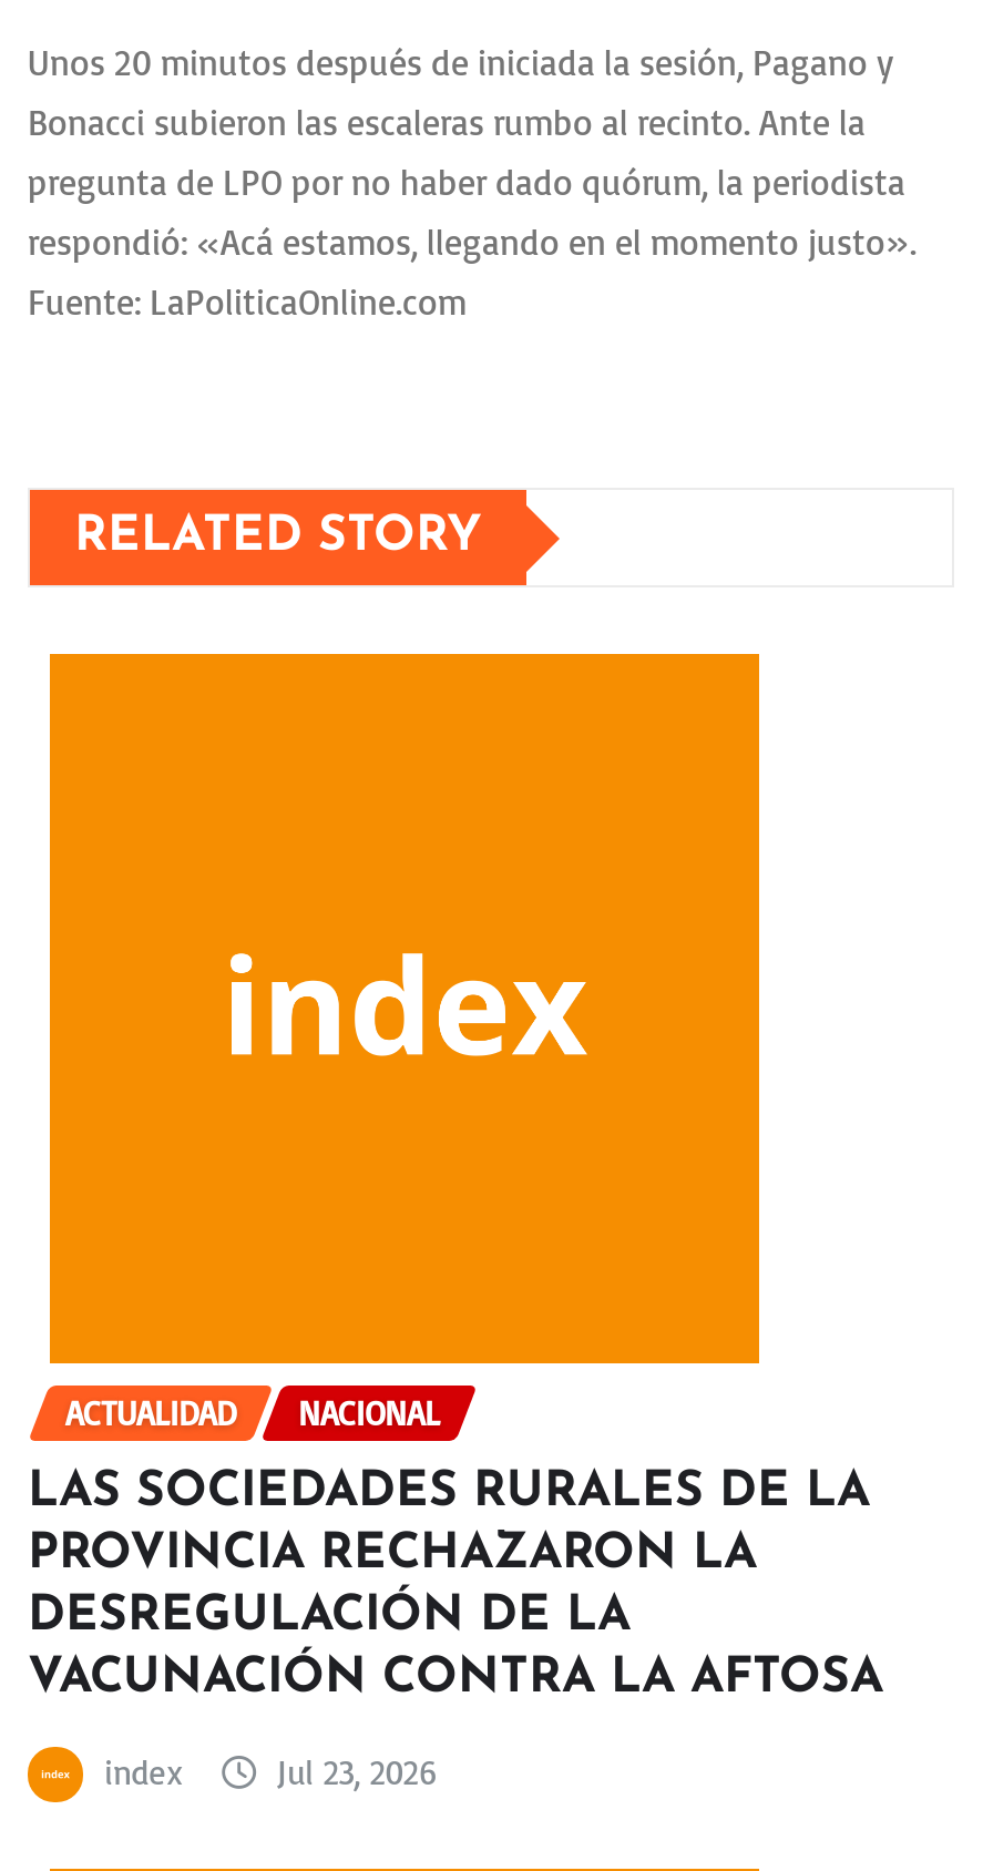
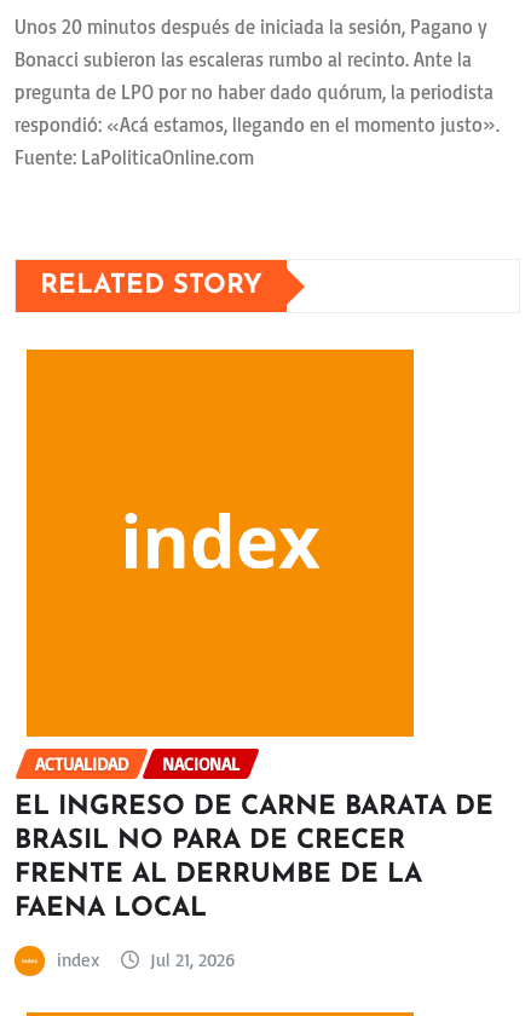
[28,1468,883,1705] LAS SOCIEDADES RURALES DE LA | PROVINCIA RECHAZARON LA | DESREGULACIÓN DE LA | VACUNACIÓN CONTRA LA AFTOSA -> [15,793,494,923] EL INGRESO DE CARNE BARATA DE | BRASIL NO PARA DE CRECER | FRENTE AL DERRUMBE DE LA | FAENA LOCAL
[276,1751,438,1793] Jul 23, 2026 -> [150,948,236,971] Jul 21, 2026

